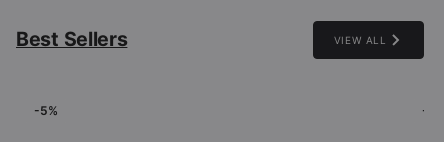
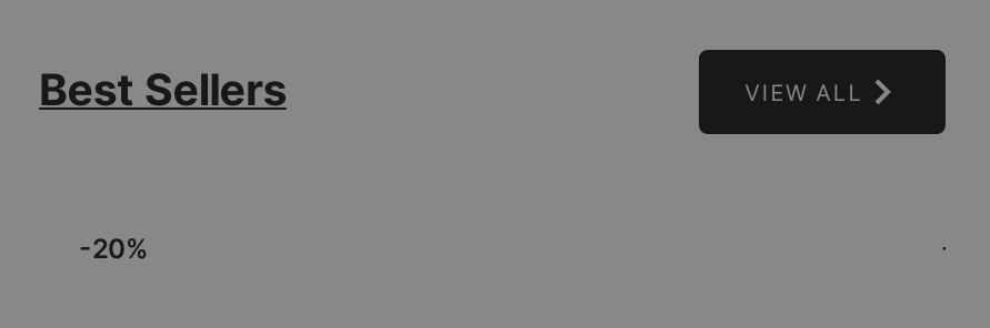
[34,103,58,118] -5% -> [79,231,148,265] -20%

